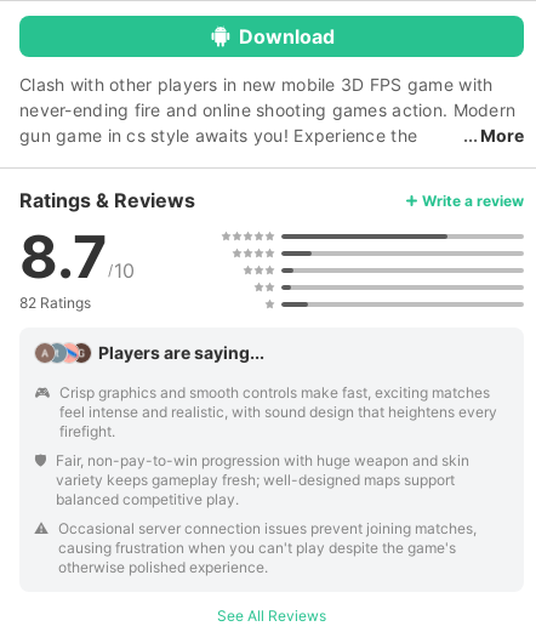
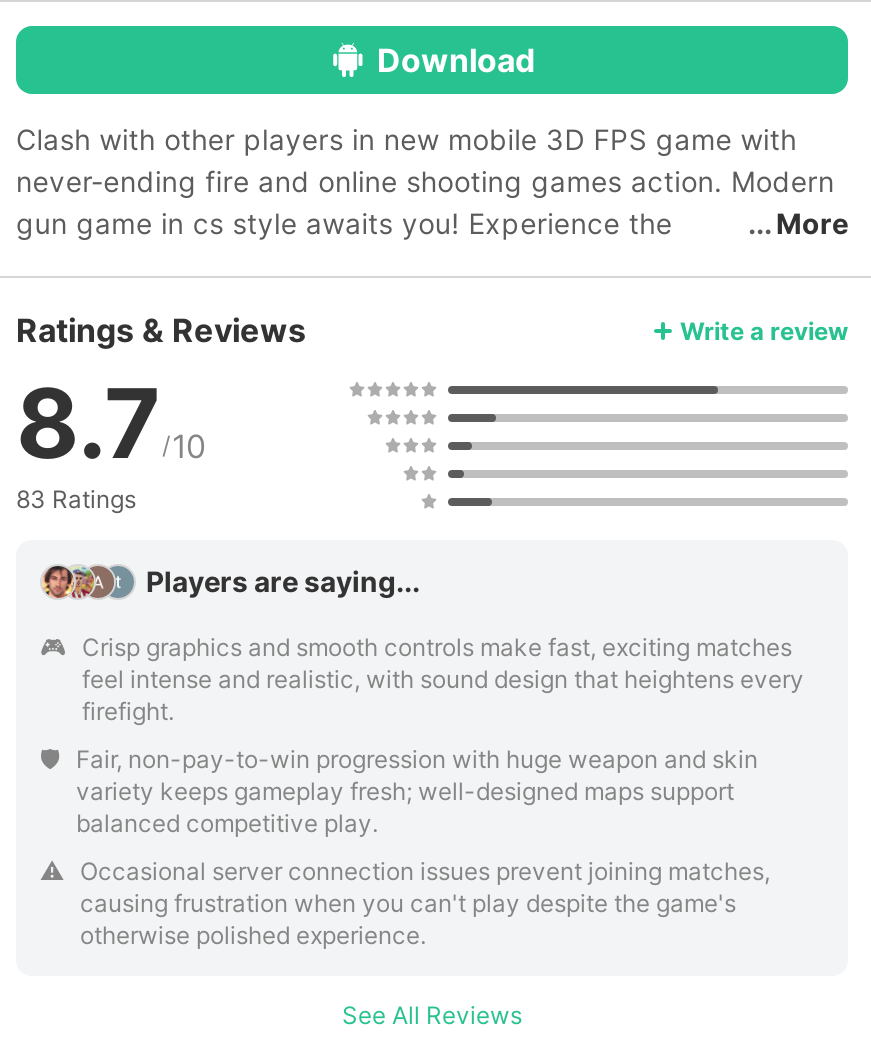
[19,293,91,311] 82 Ratings -> [16,483,136,513] 83 Ratings

